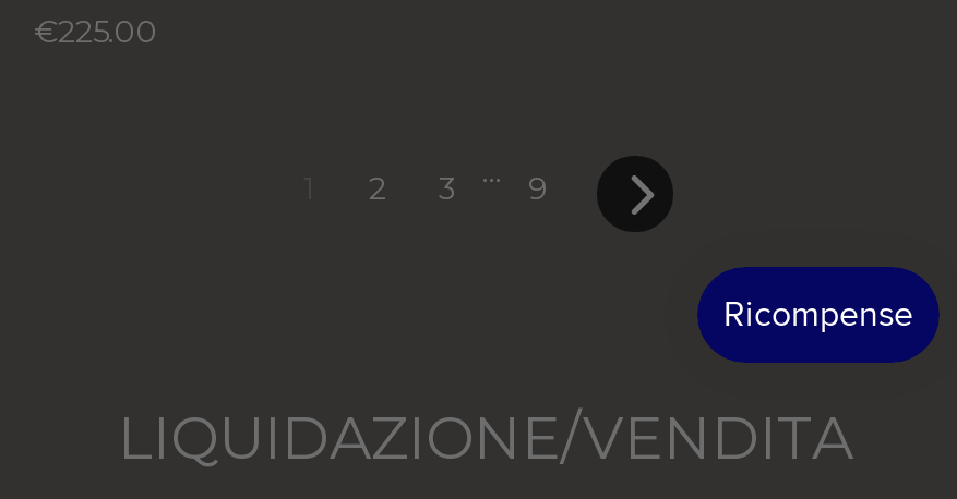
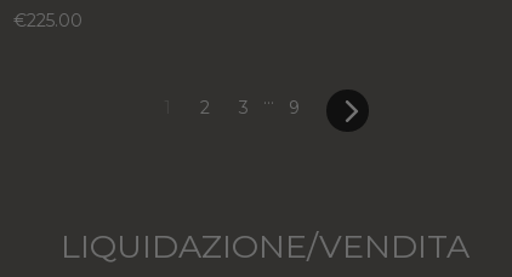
[695,265,942,365] [image] -> none

